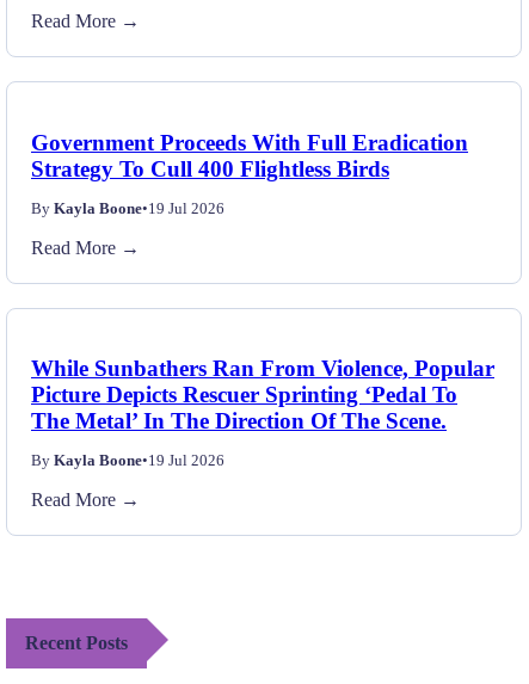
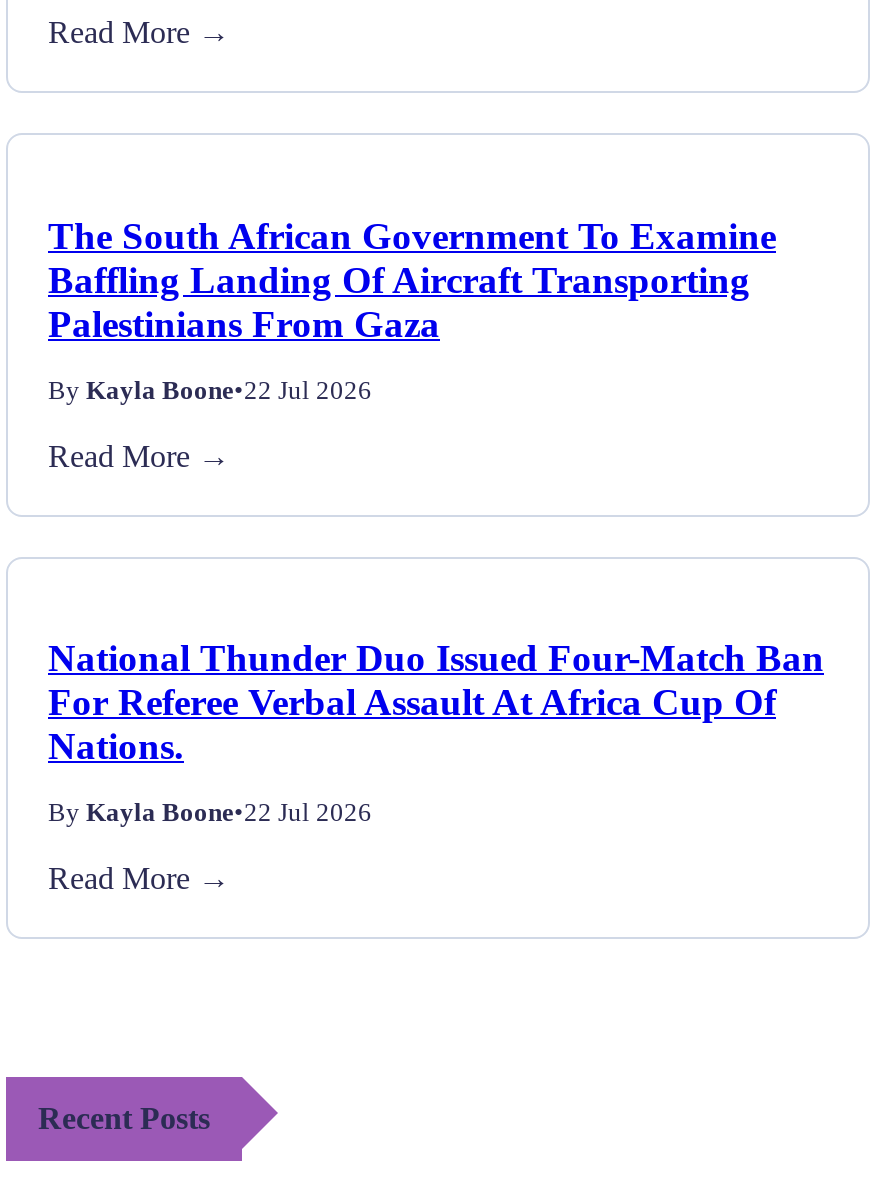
[31,130,468,181] Government Proceeds With Full Eradication | Strategy To Cull 400 Flightless Birds -> [48,214,776,344] The South African Government To Examine | Baffling Landing Of Aircraft Transporting | Palestinians From Gaza
[31,200,224,217] By Kayla Boone•19 Jul 2026 -> [48,376,372,404] By Kayla Boone•22 Jul 2026
[31,355,494,433] While Sunbathers Ran From Violence, Popular | Picture Depicts Rescuer Sprinting ‘Pedal To | The Metal’ In The Direction Of The Scene. -> [48,637,824,767] National Thunder Duo Issued Four-Match Ban | For Referee Verbal Assault At Africa Cup Of | Nations.
[31,452,224,469] By Kayla Boone•19 Jul 2026 -> [48,799,372,827] By Kayla Boone•22 Jul 2026

